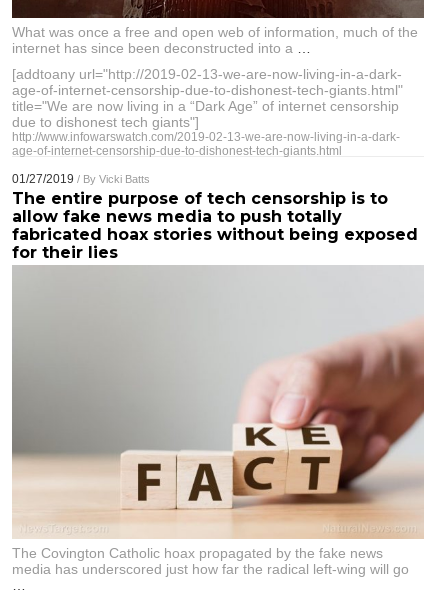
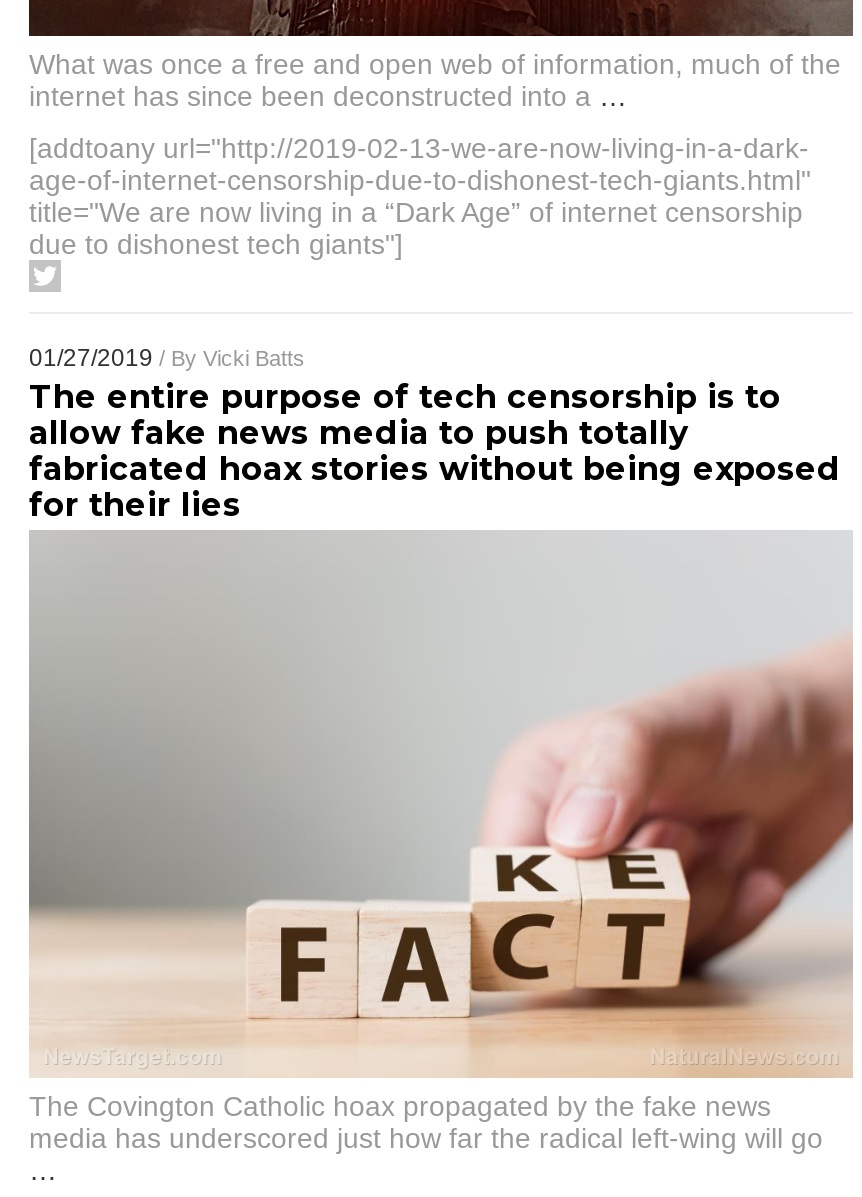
[12,130,400,158] http://www.infowarswatch.com/2019-02-13-we-are-now-living-in-a-dark- | age-of-internet-censorship-due-to-dishonest-tech-giants.html -> none

